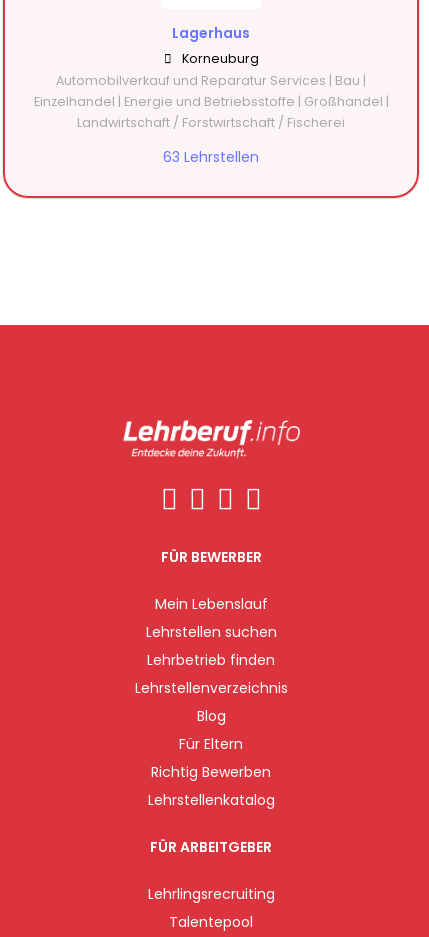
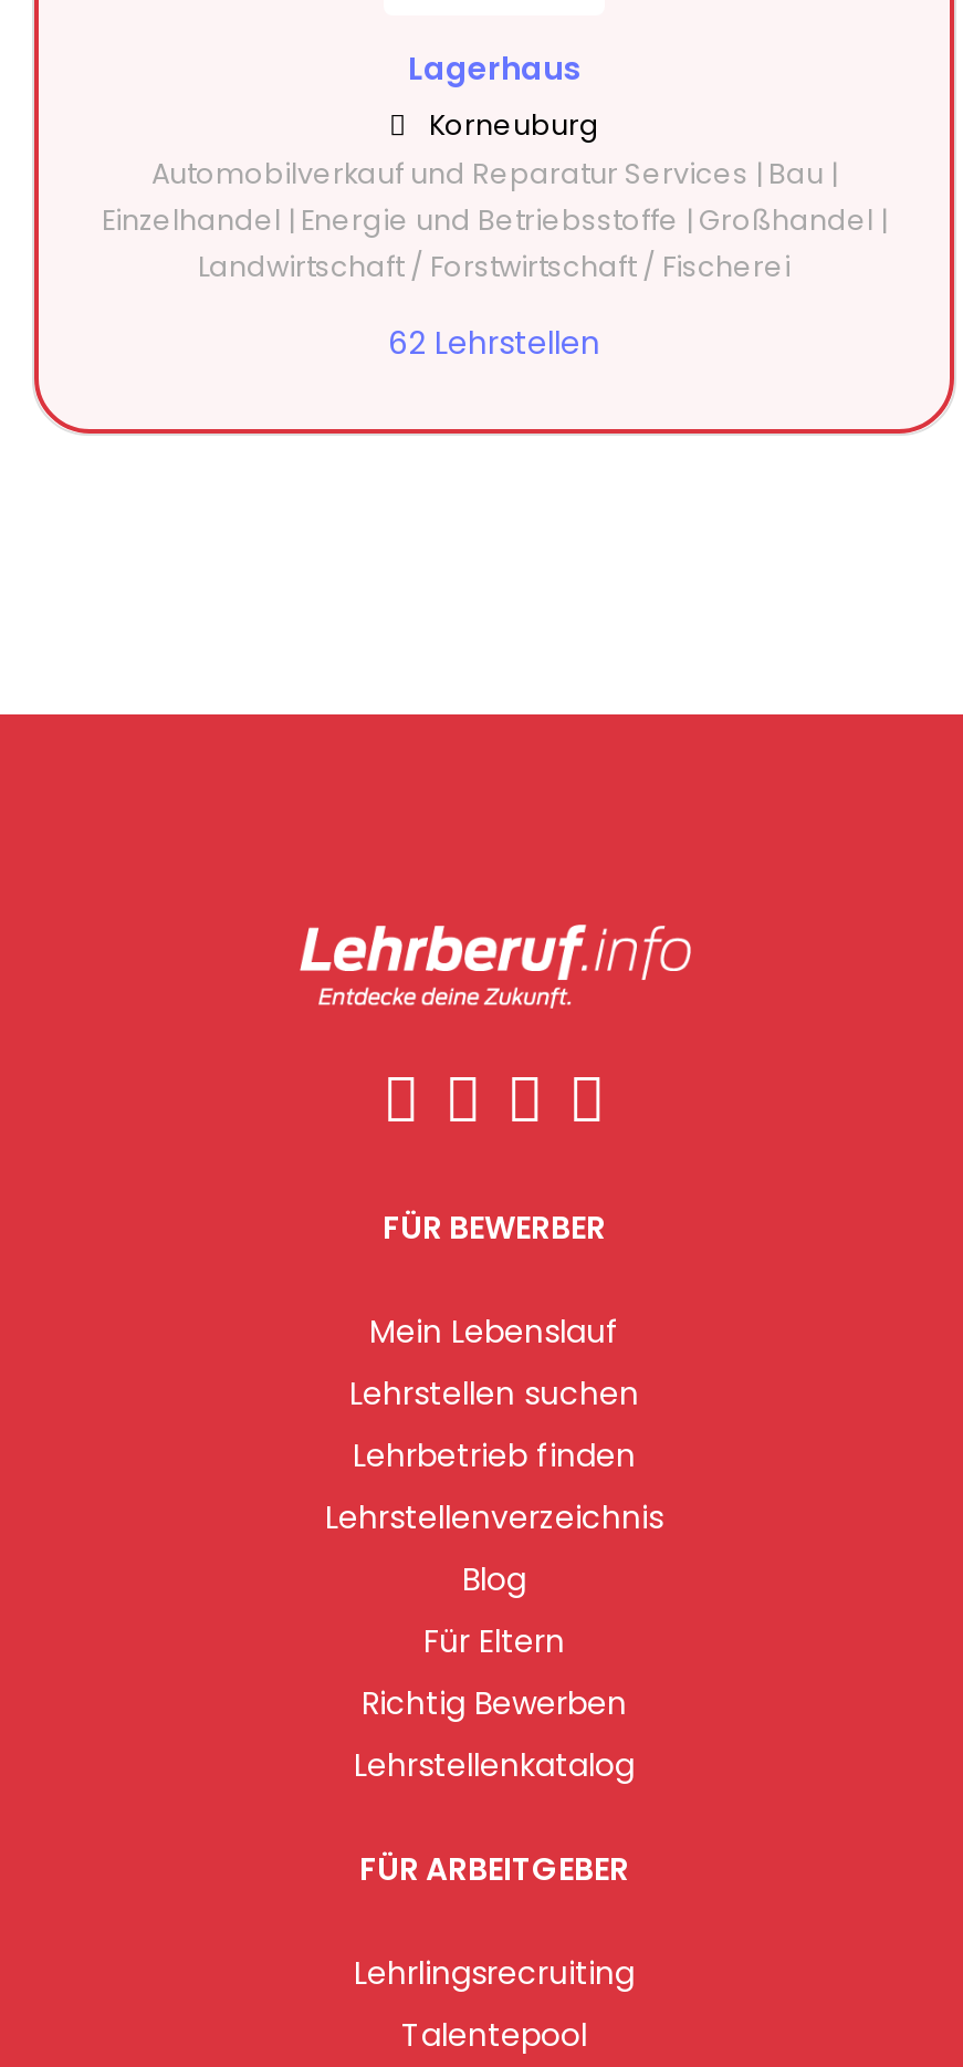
[163,147,259,167] 63 Lehrstellen -> [388,321,600,365] 62 Lehrstellen

